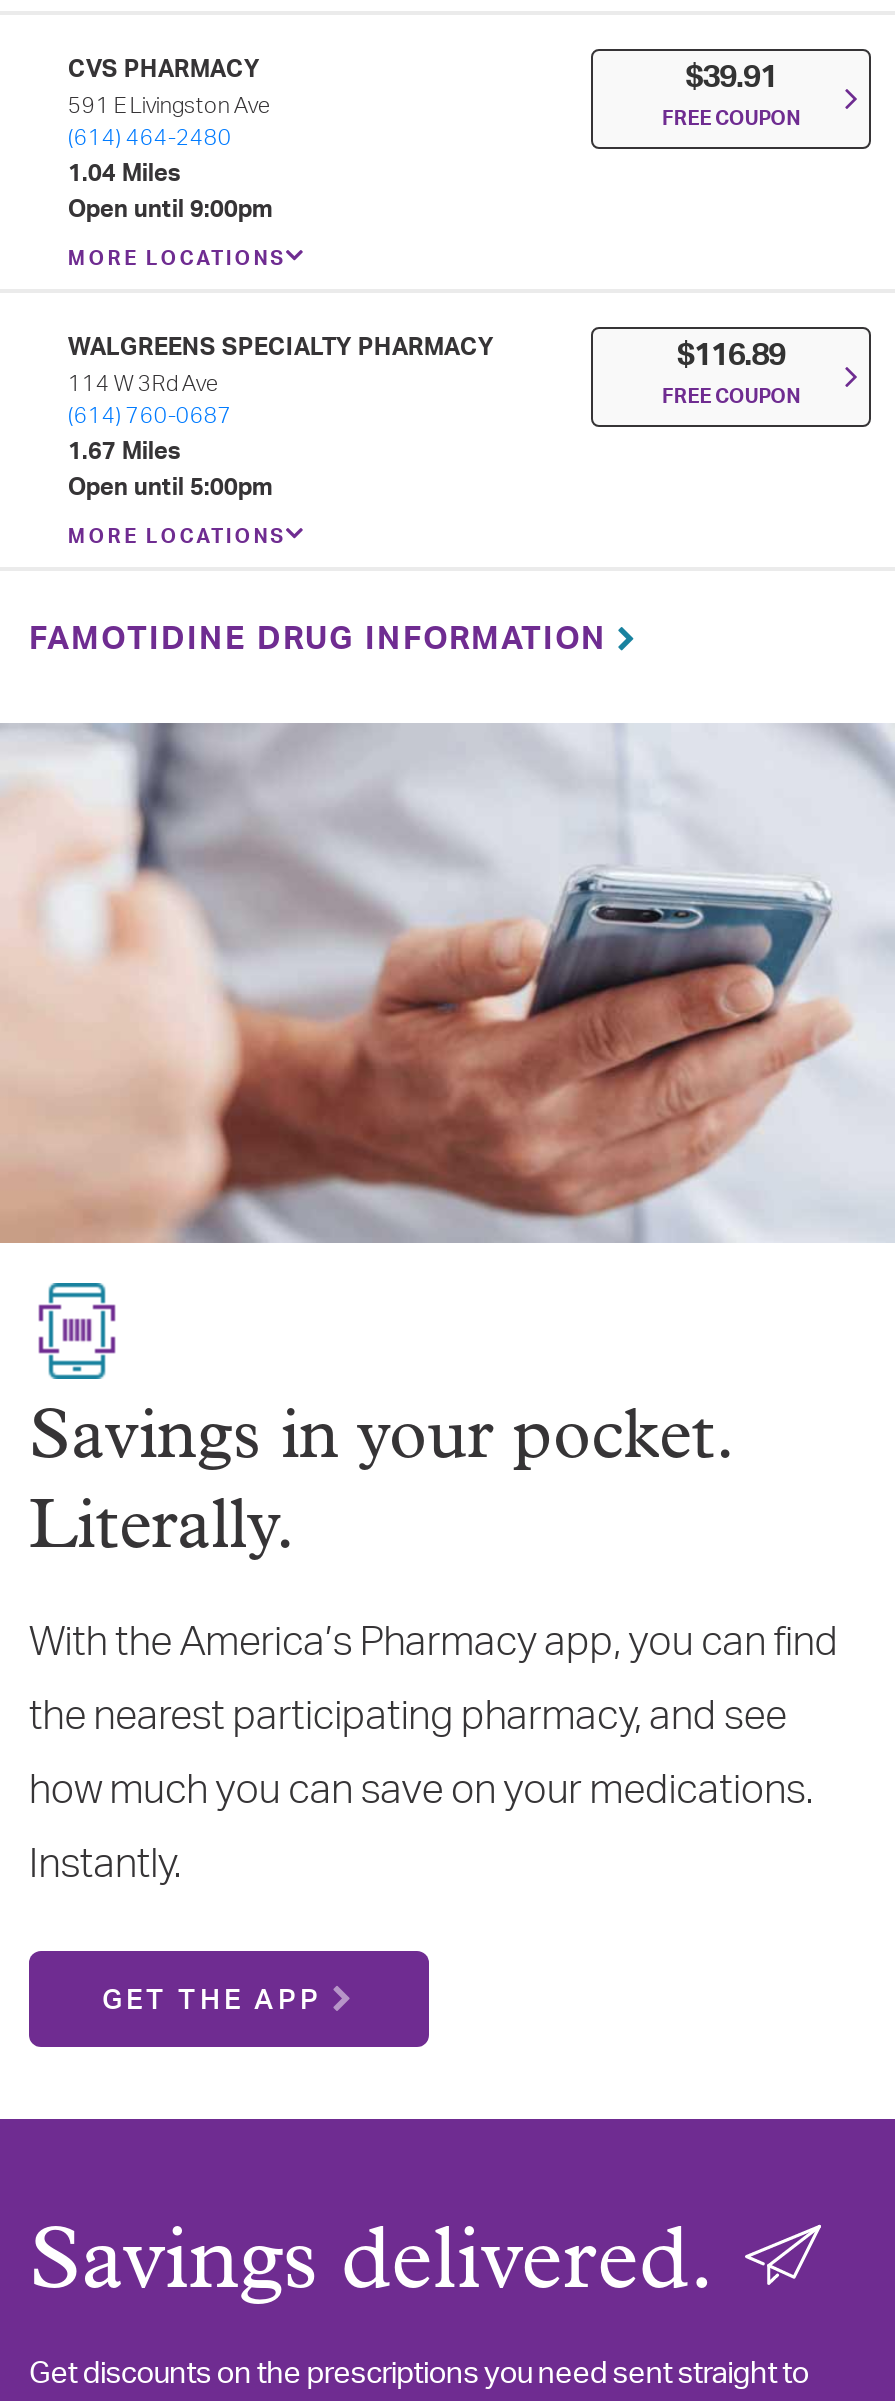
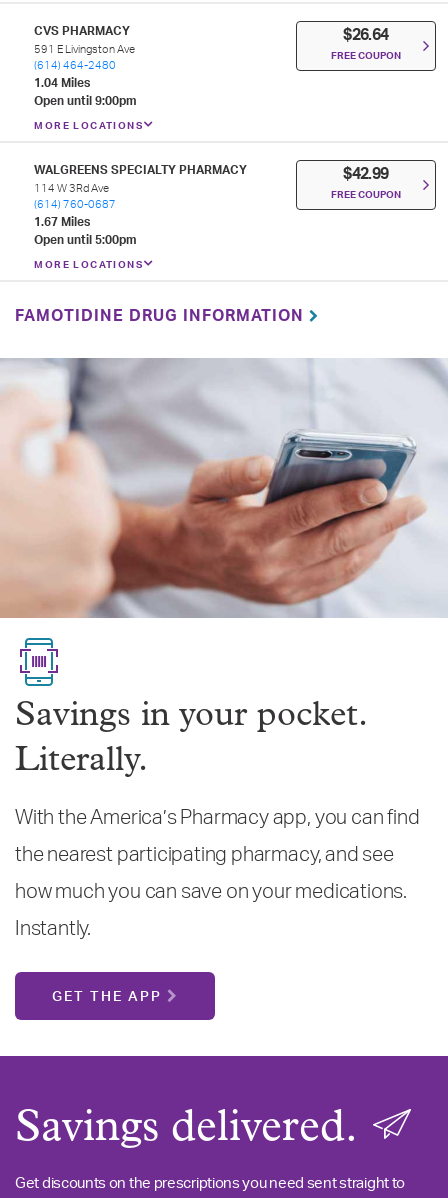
[685,61,777,93] $39.91 -> [343,27,389,43] $26.64
[677,339,785,371] $116.89 -> [343,166,389,182] $42.99

